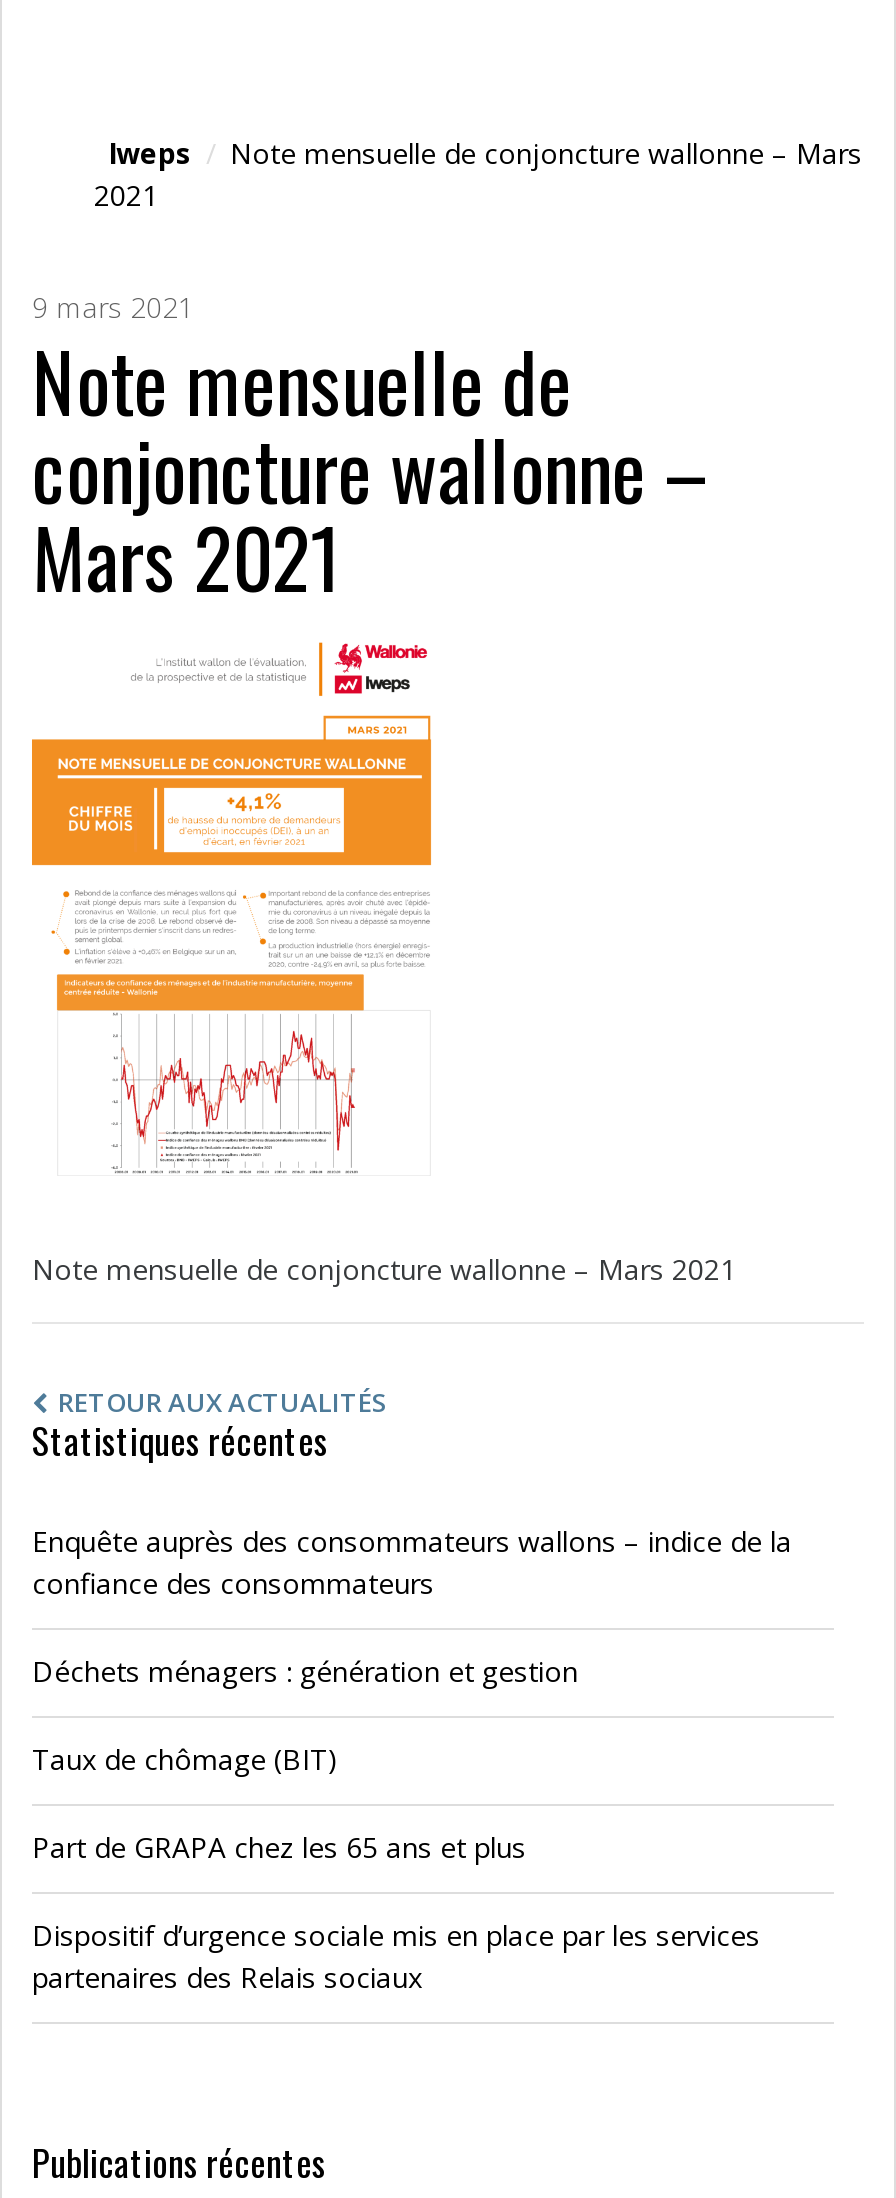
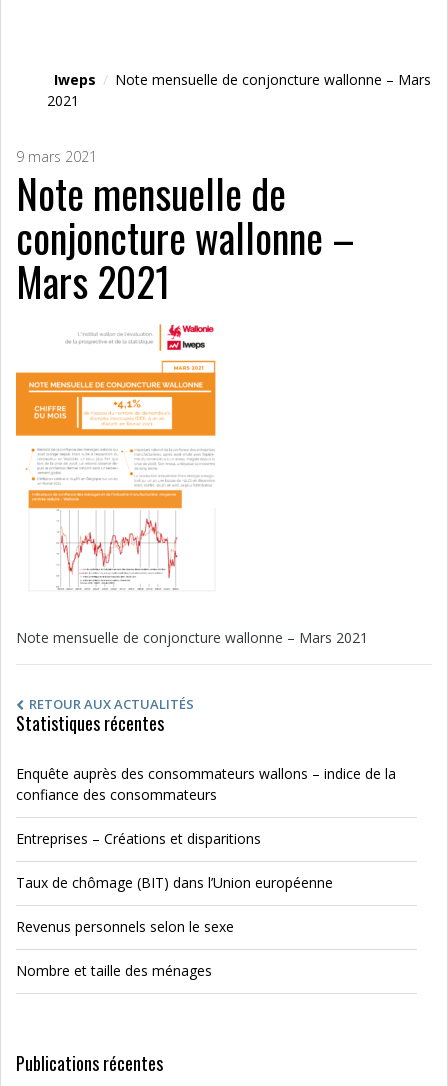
[32,1652,578,1690] Déchets ménagers : génération et gestion -> [16,829,261,848] Entreprises – Créations et disparitions
[32,1740,338,1778] Taux de chômage (BIT) -> [16,873,333,892] Taux de chômage (BIT) dans l’Union européenne
[32,1828,526,1866] Part de GRAPA chez les 65 ans et plus -> [16,917,234,936] Revenus personnels selon le sexe
[32,1916,760,1996] Dispositif d’urgence sociale mis en place par les services | partenaires des Relais sociaux -> [16,961,212,980] Nombre et taille des ménages

